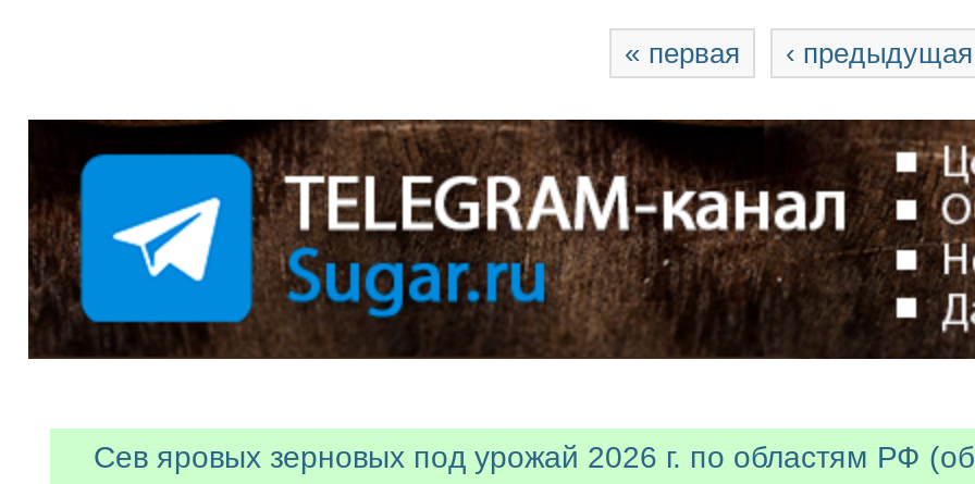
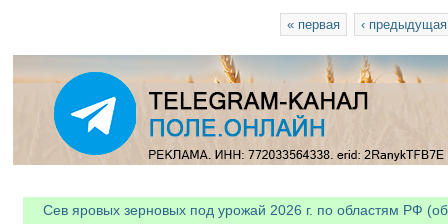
[26,117,968,361] [image] -> [13,55,445,165] [image]

